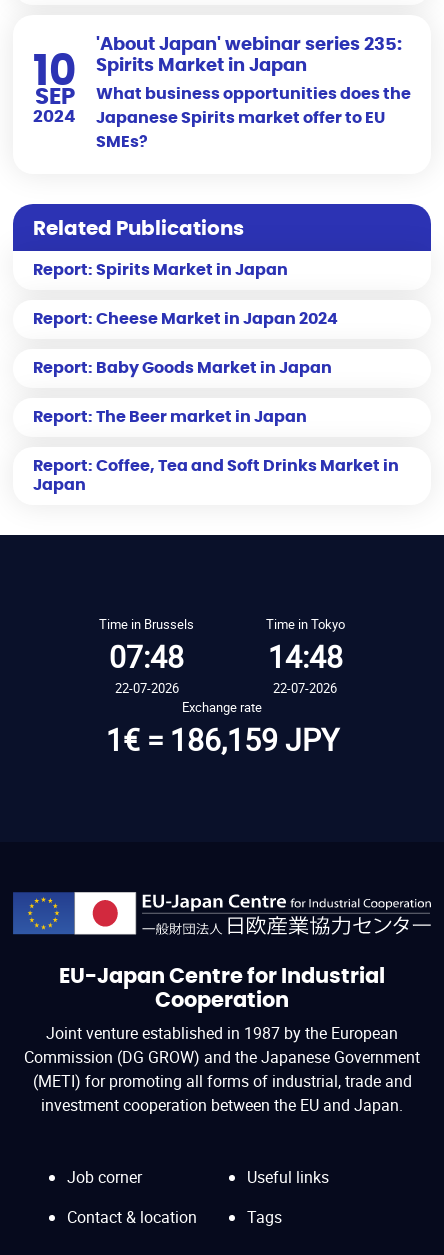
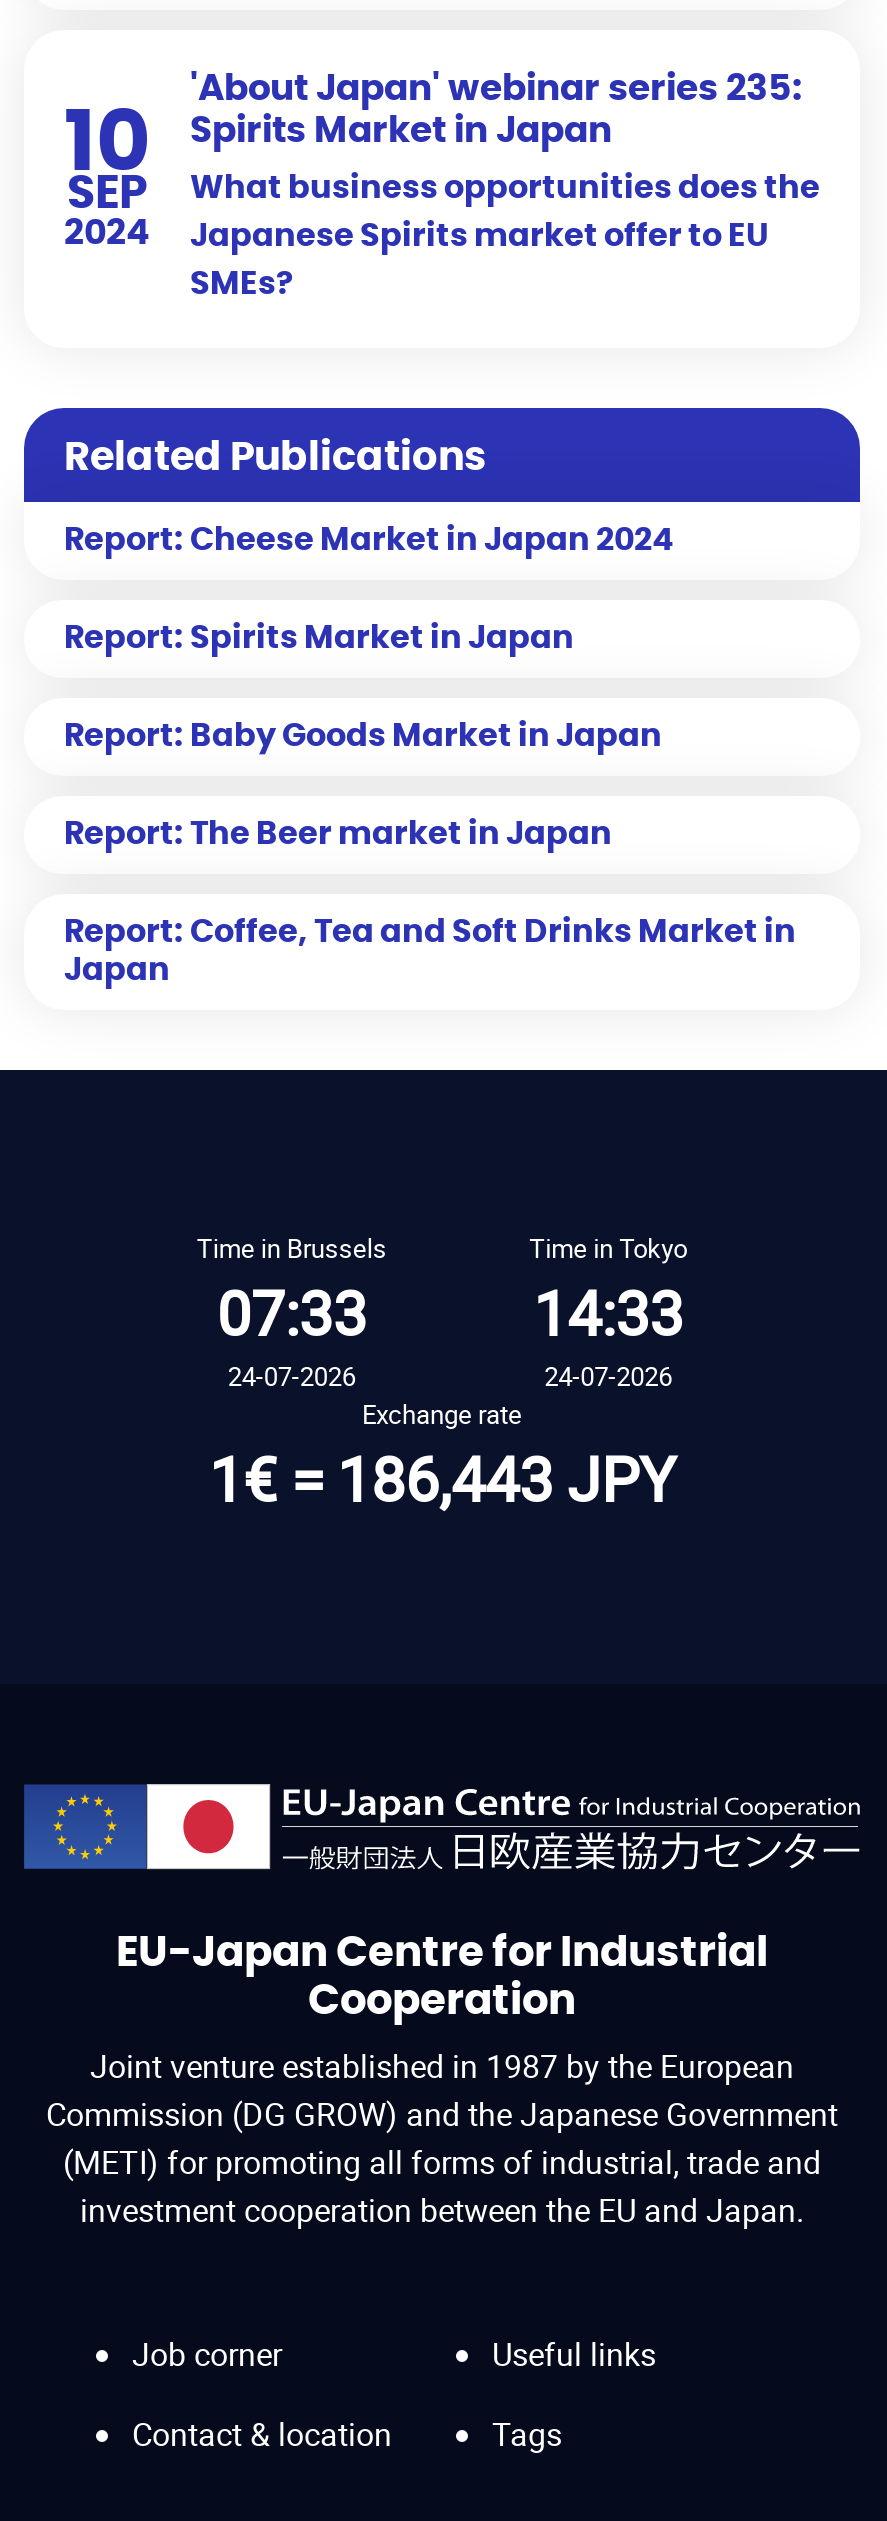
moved [33,262,288,278] -> [64,622,574,654]: Report: Spirits Market in Japan
moved [33,311,338,327] -> [64,524,674,556]: Report: Cheese Market in Japan 2024
[109,636,184,677] 07:48 -> [217,1272,367,1354] 07:33
[268,636,343,677] 14:48 -> [533,1272,683,1354] 14:33
[115,679,179,697] 22-07-2026 -> [228,1358,356,1394] 24-07-2026
[273,679,337,697] 22-07-2026 -> [544,1358,672,1394] 24-07-2026
[105,719,338,760] 1€ = 186,159 JPY -> [209,1438,675,1520] 1€ = 186,443 JPY

